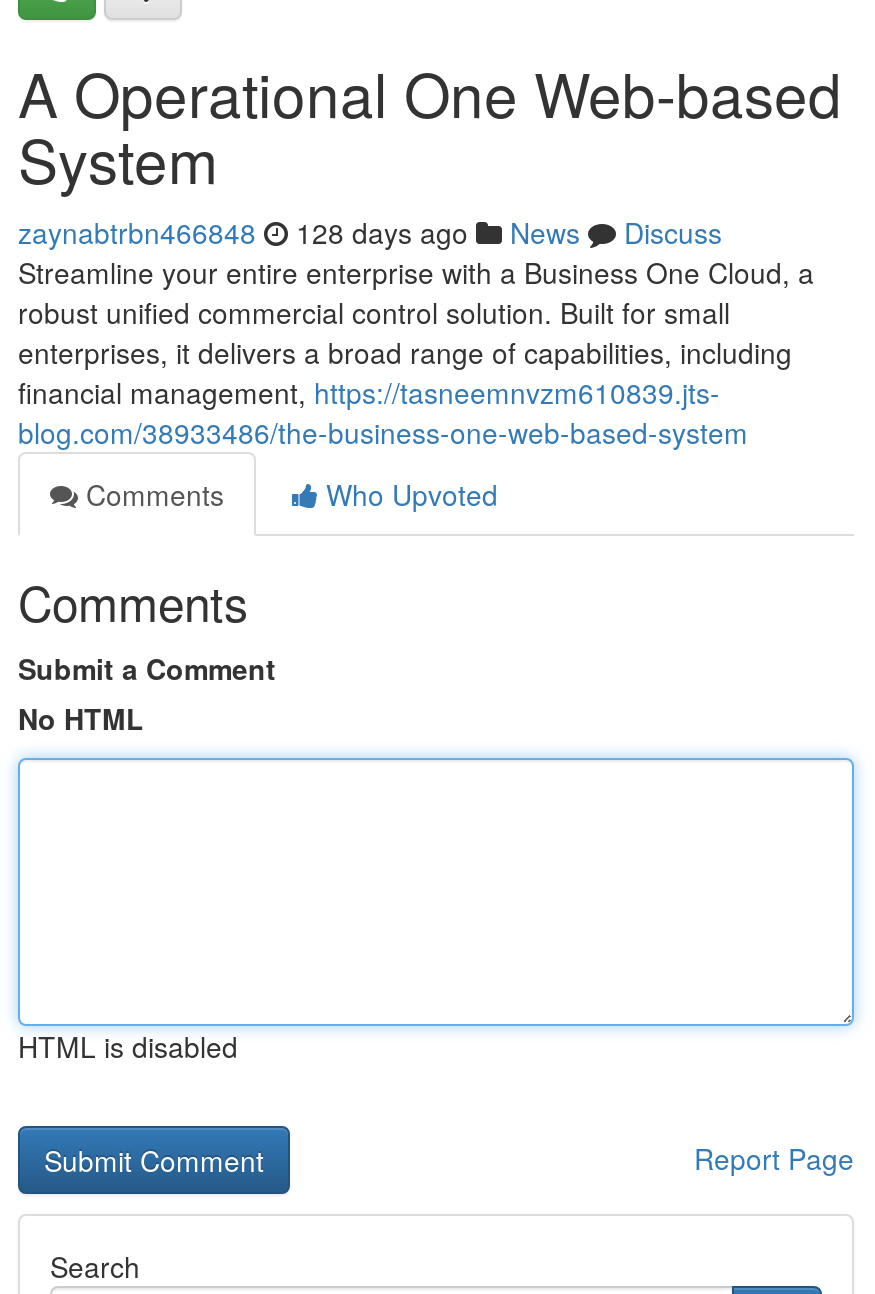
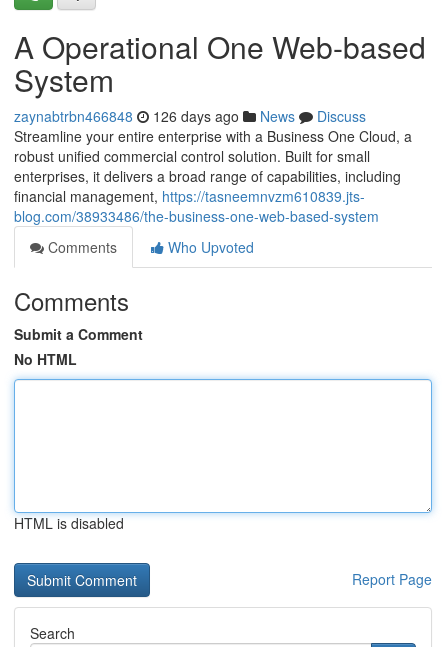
[18,212,722,252] zaynabtrbn466848 128 days ago News Discuss -> [14,106,366,126] zaynabtrbn466848 126 days ago News Discuss

